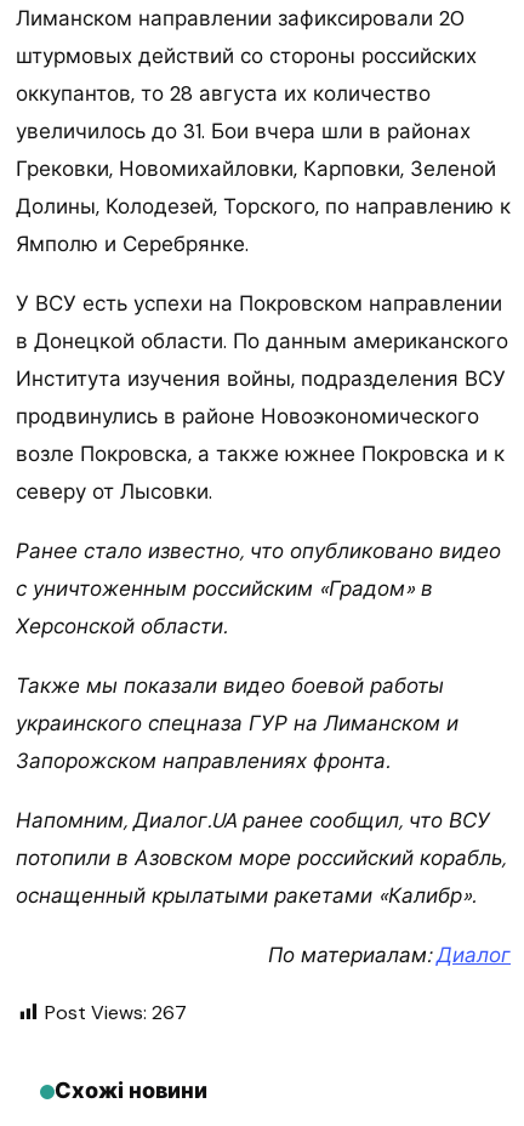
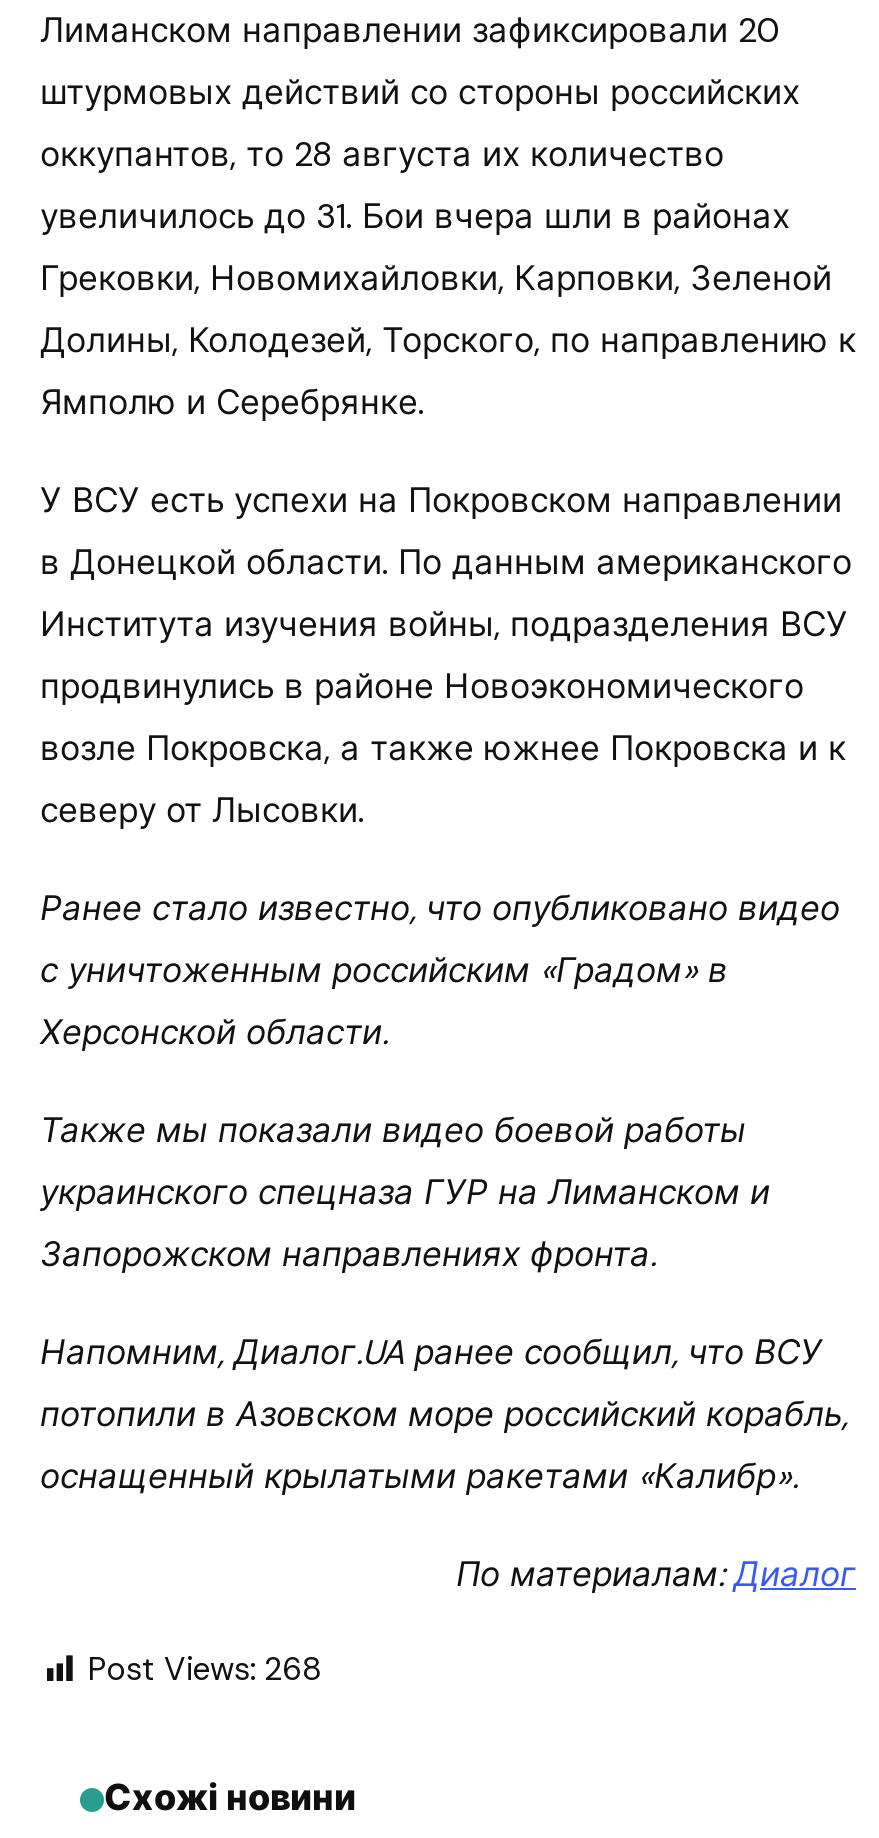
[45,1000,187,1025] Post Views: 267 -> [88,1648,320,1690] Post Views: 268

